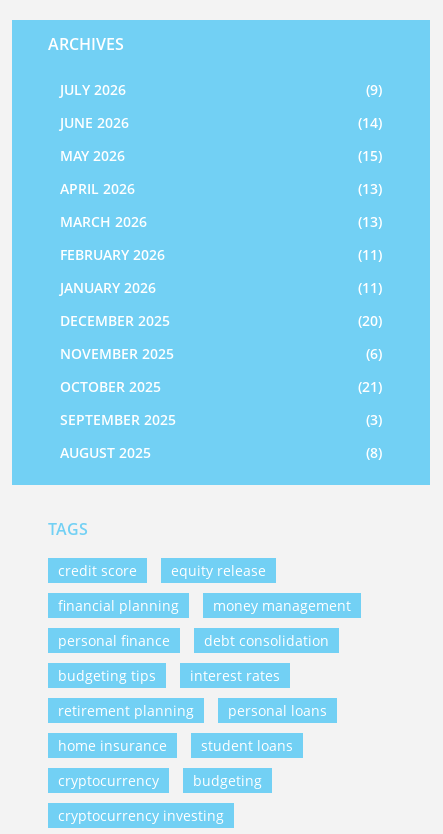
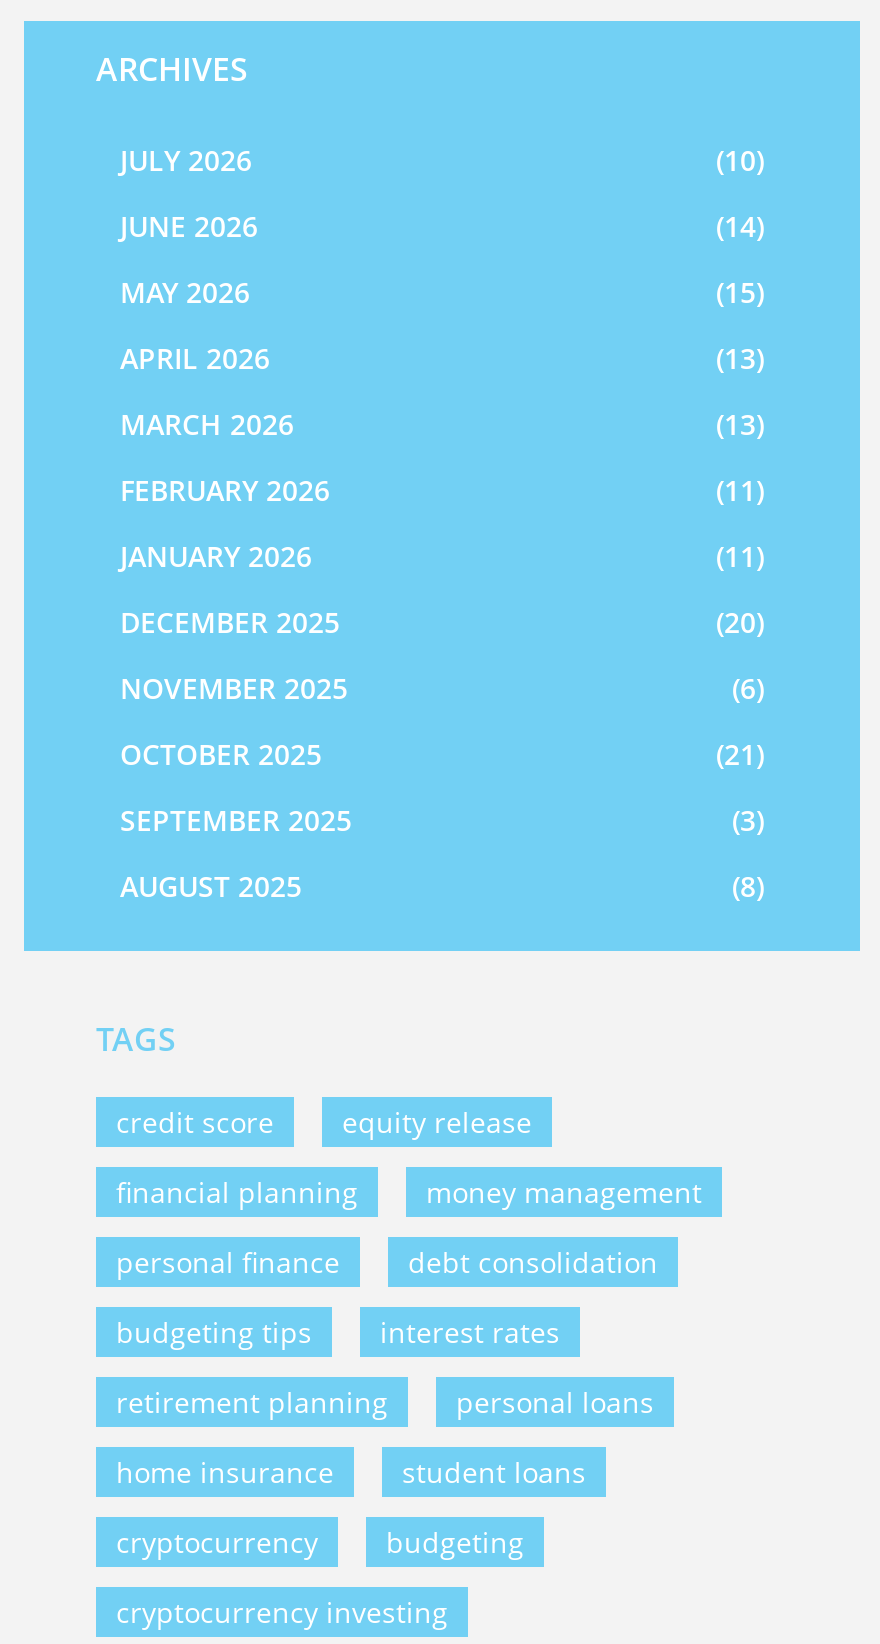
[366,80,382,99] (9) -> [716,141,764,179] (10)

